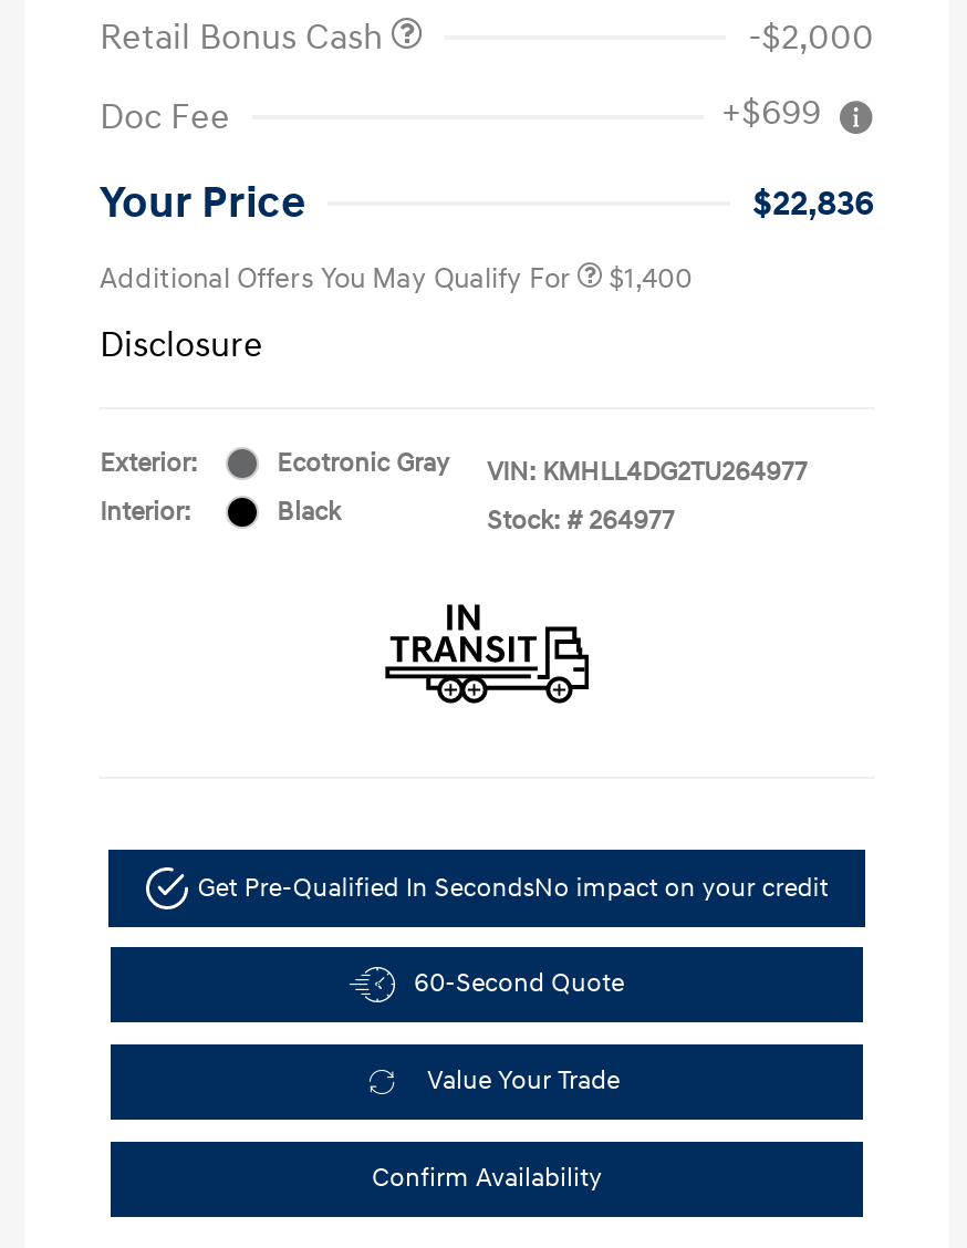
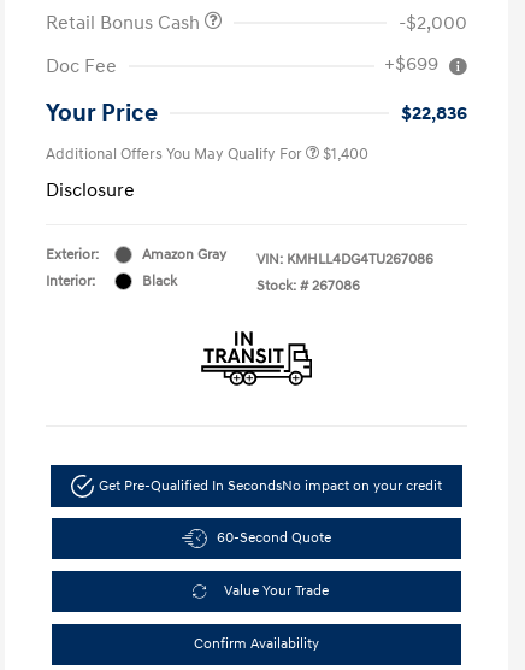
[277,447,449,480] Ecotronic Gray -> [142,246,226,264] Amazon Gray
[487,456,808,489] VIN: KMHLL4DG2TU264977 -> [256,251,433,269] VIN: KMHLL4DG4TU267086
[487,504,675,537] Stock: # 264977 -> [256,277,360,295] Stock: # 267086

